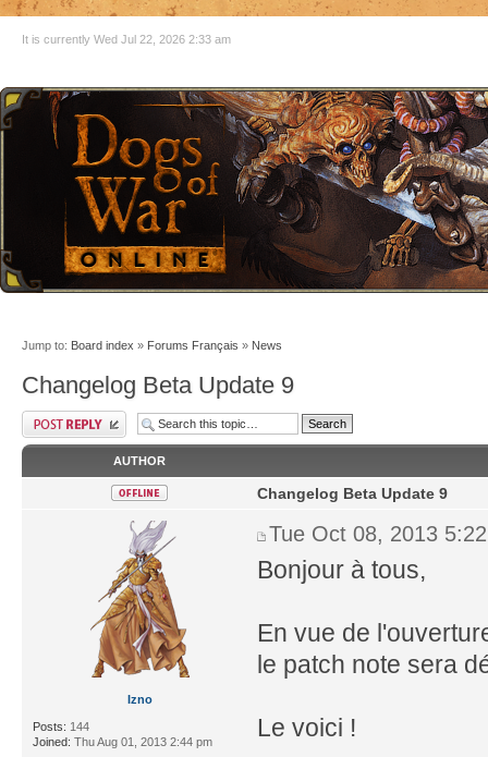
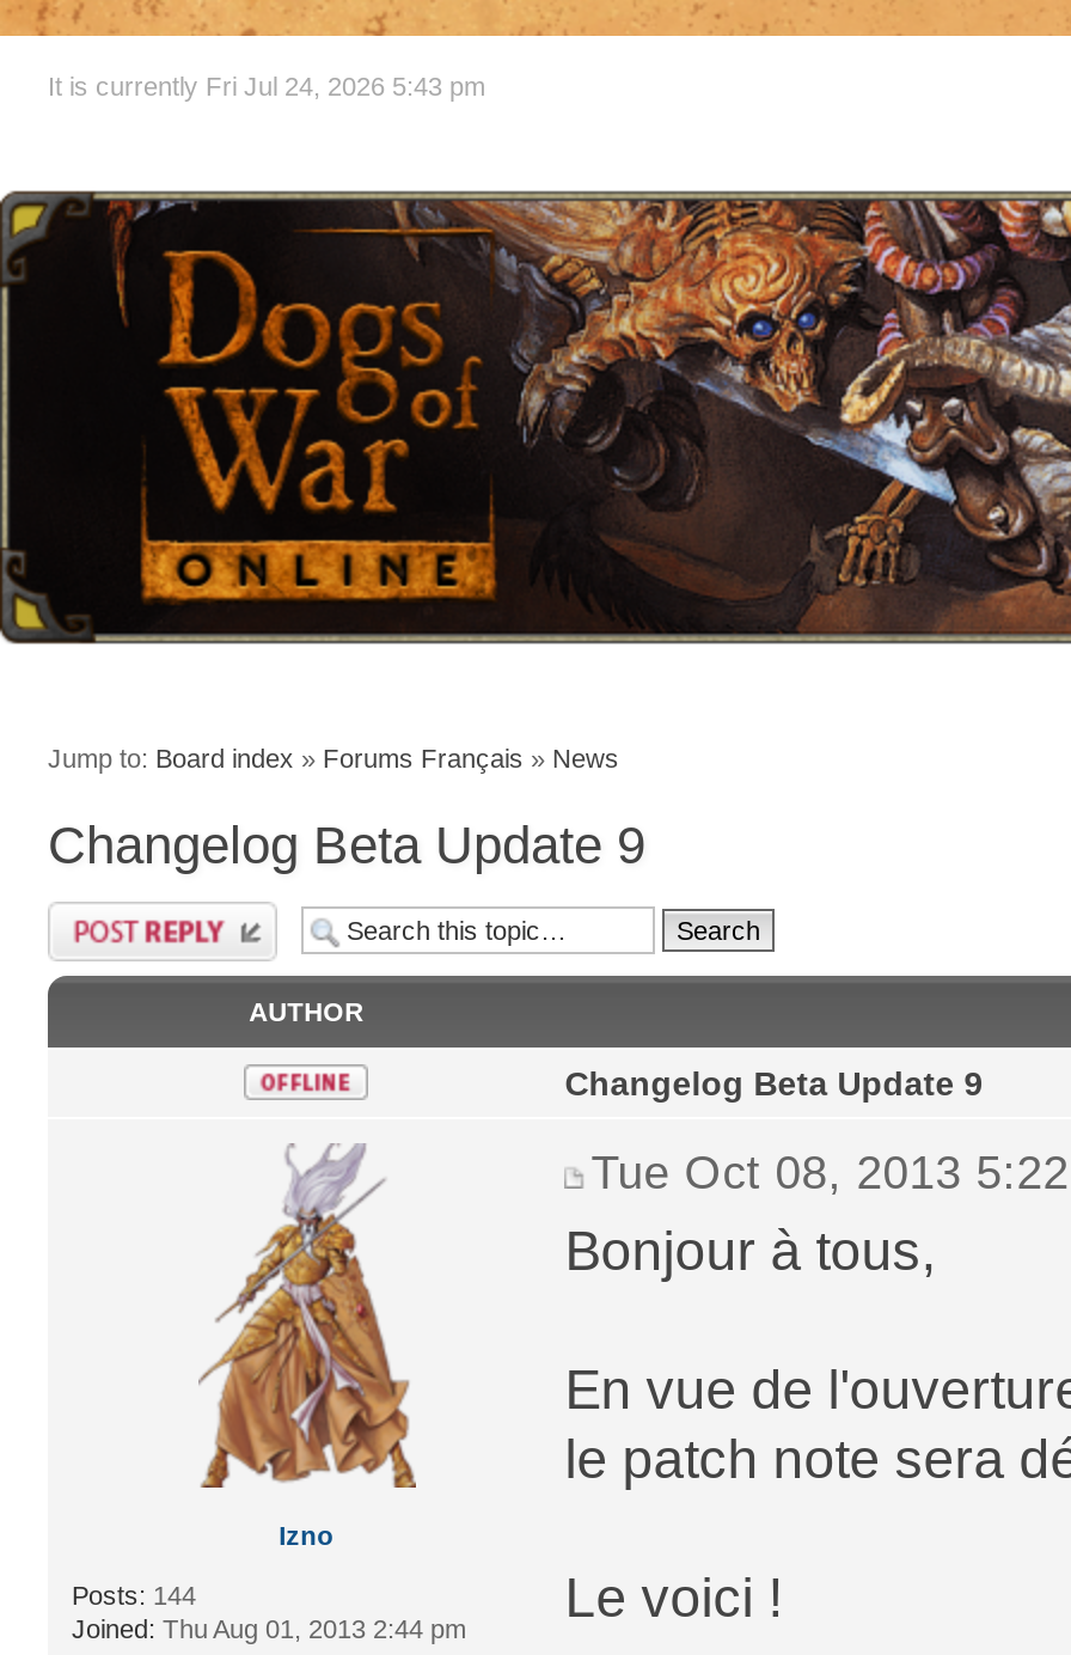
[22,33,231,46] It is currently Wed Jul 22, 2026 2:33 am -> [48,72,485,100] It is currently Fri Jul 24, 2026 5:43 pm

